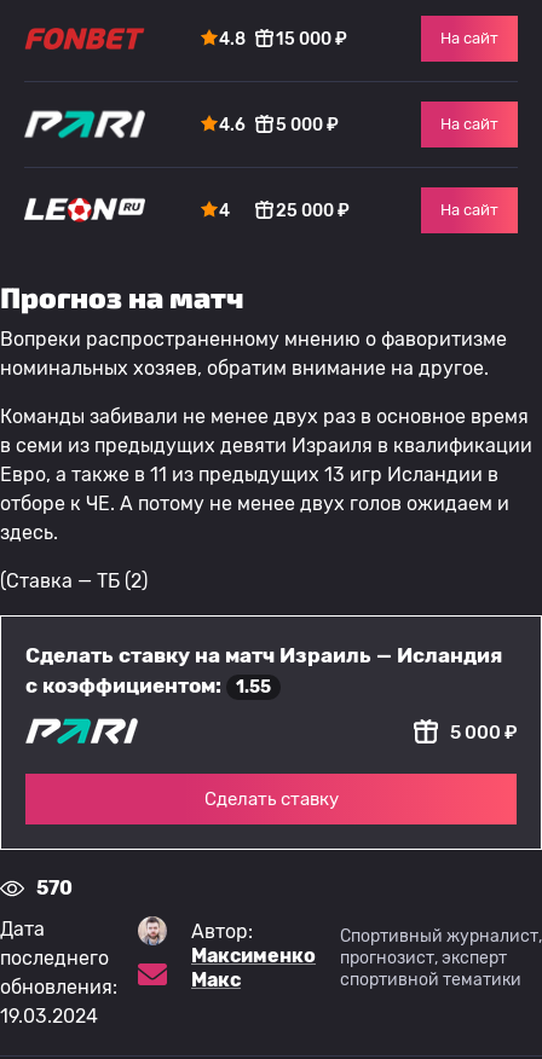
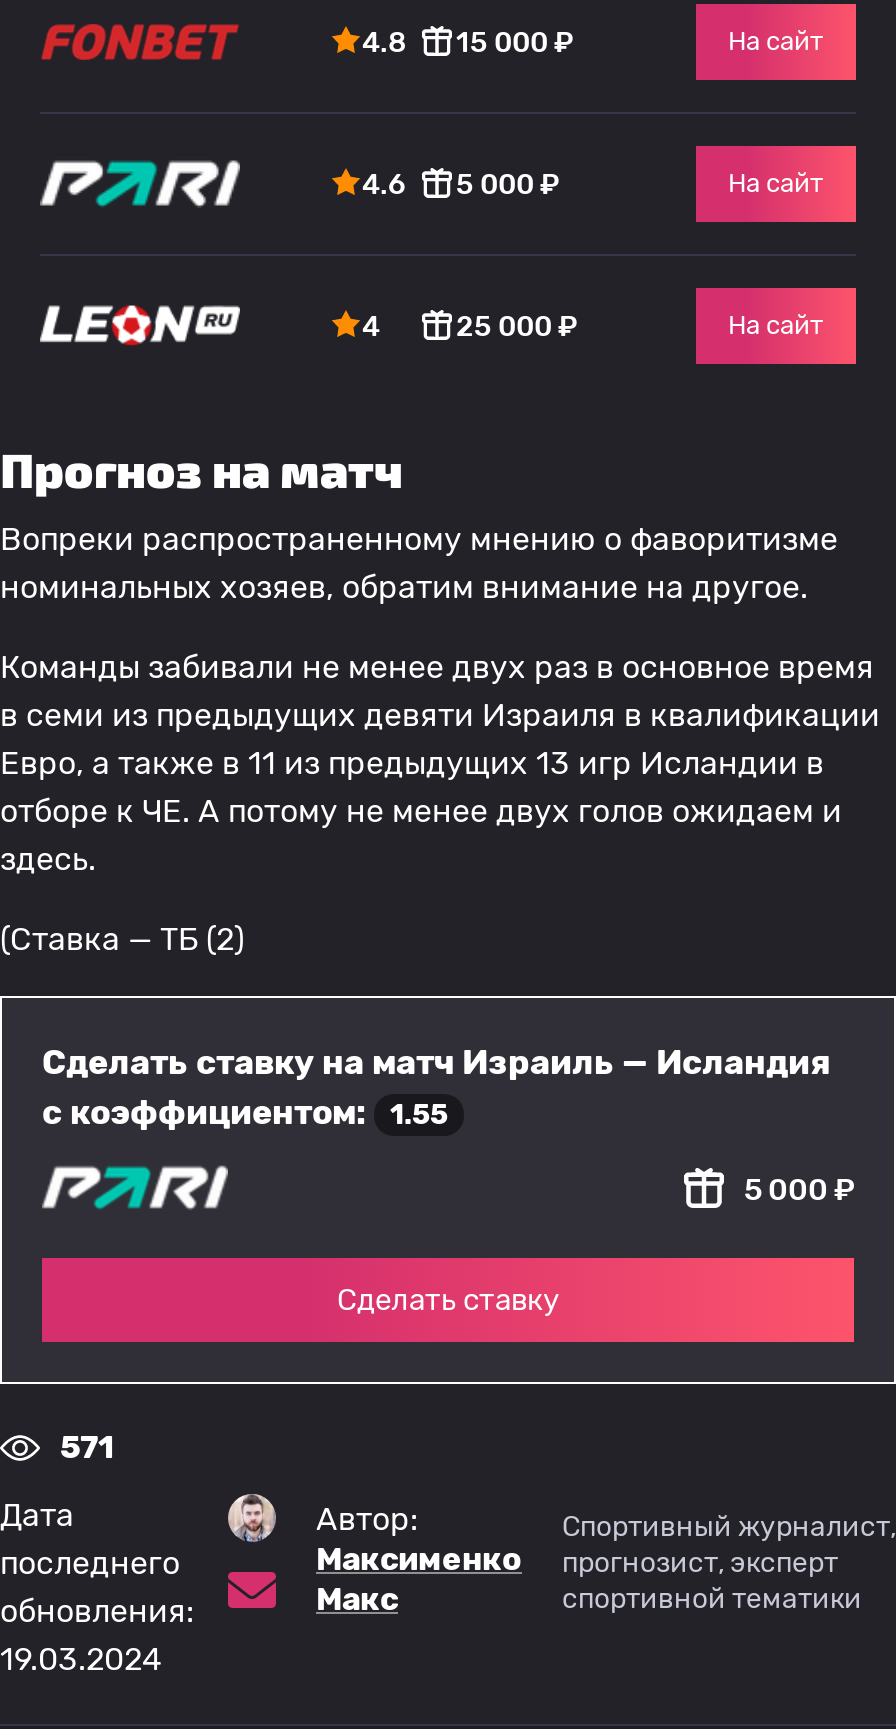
[36,876,73,899] 570 -> [60,1428,114,1466] 571

